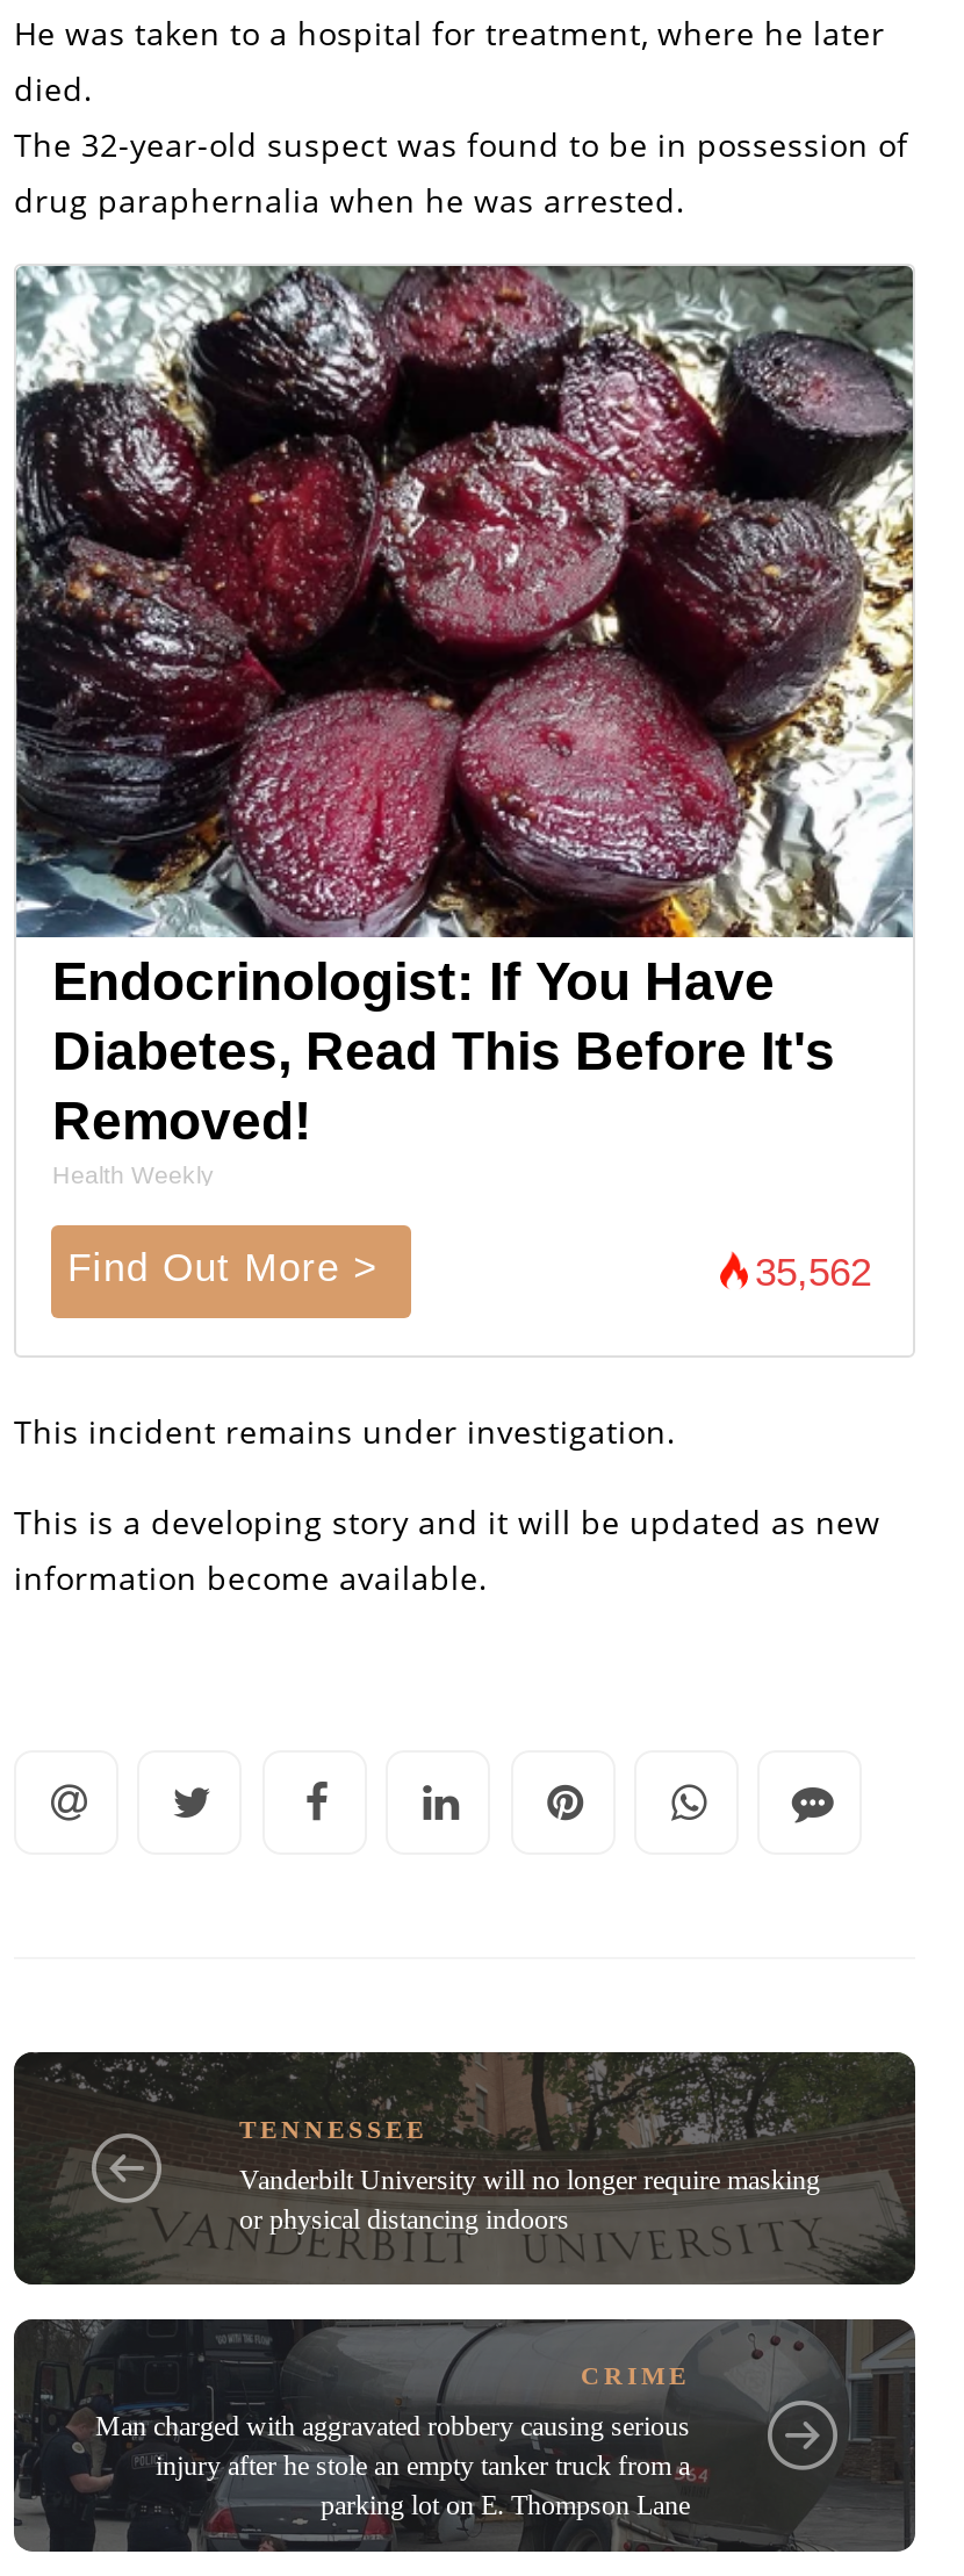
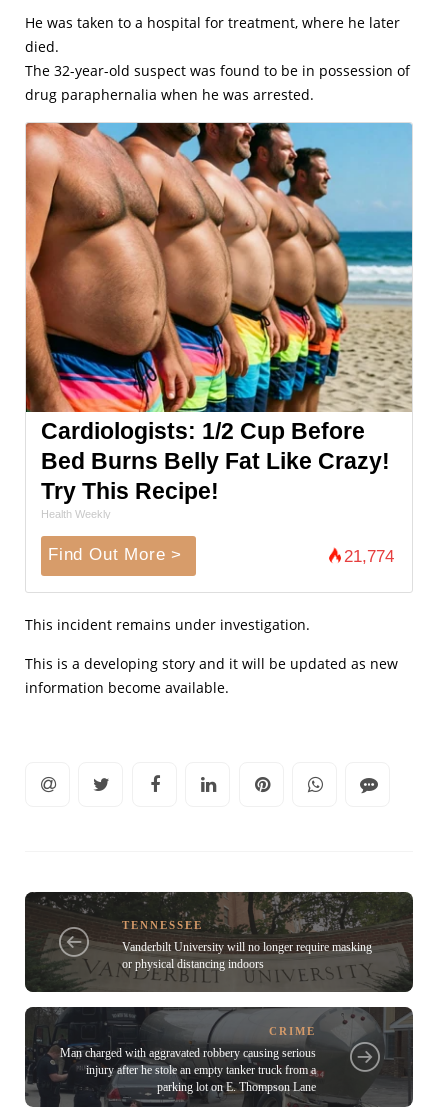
[14,264,915,1150] [image] | Endocrinologist: If You Have | Diabetes, Read This Before It's | Removed! -> [25,122,413,504] [image] | Cardiologists: 1/2 Cup Before | Bed Burns Belly Fat Like Crazy! | Try This Recipe!
[755,1250,871,1295] 35,562 -> [344,547,394,566] 21,774

